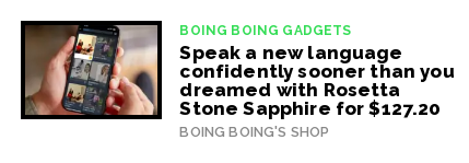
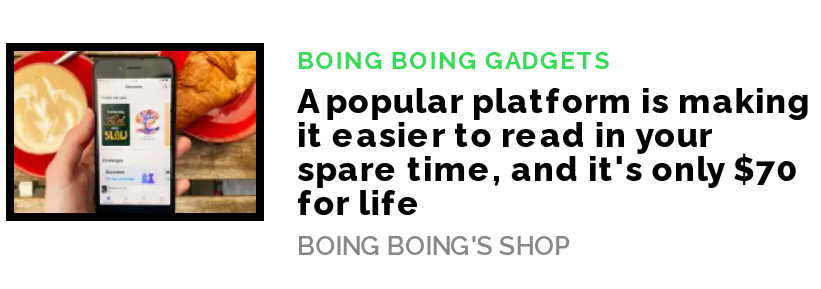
[23,20,455,120] [image] | Speak a new language | confidently sooner than you | dreamed with Rosetta | Stone Sapphire for $127.20 -> [10,40,812,224] [image] | A popular platform is making | it easier to read in your | spare time, and it's only $70 | for life

